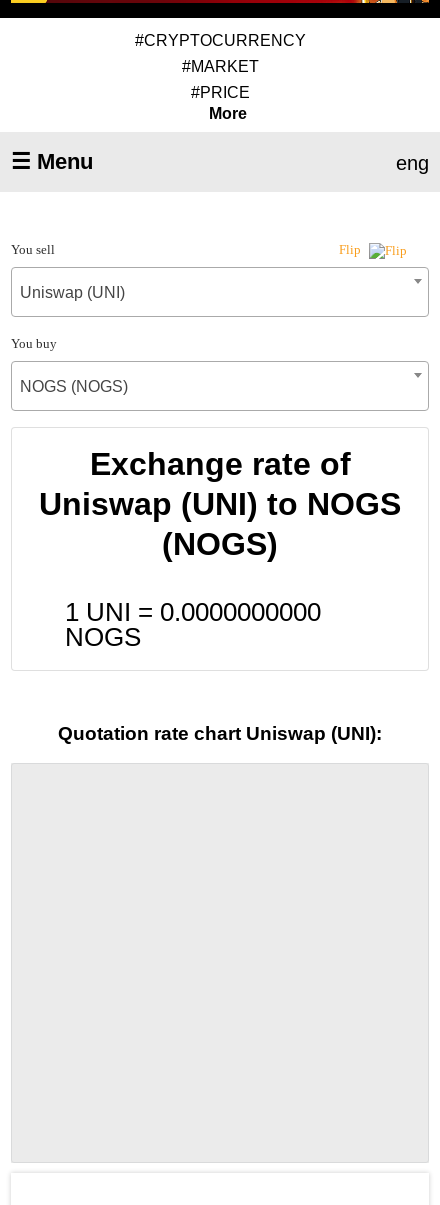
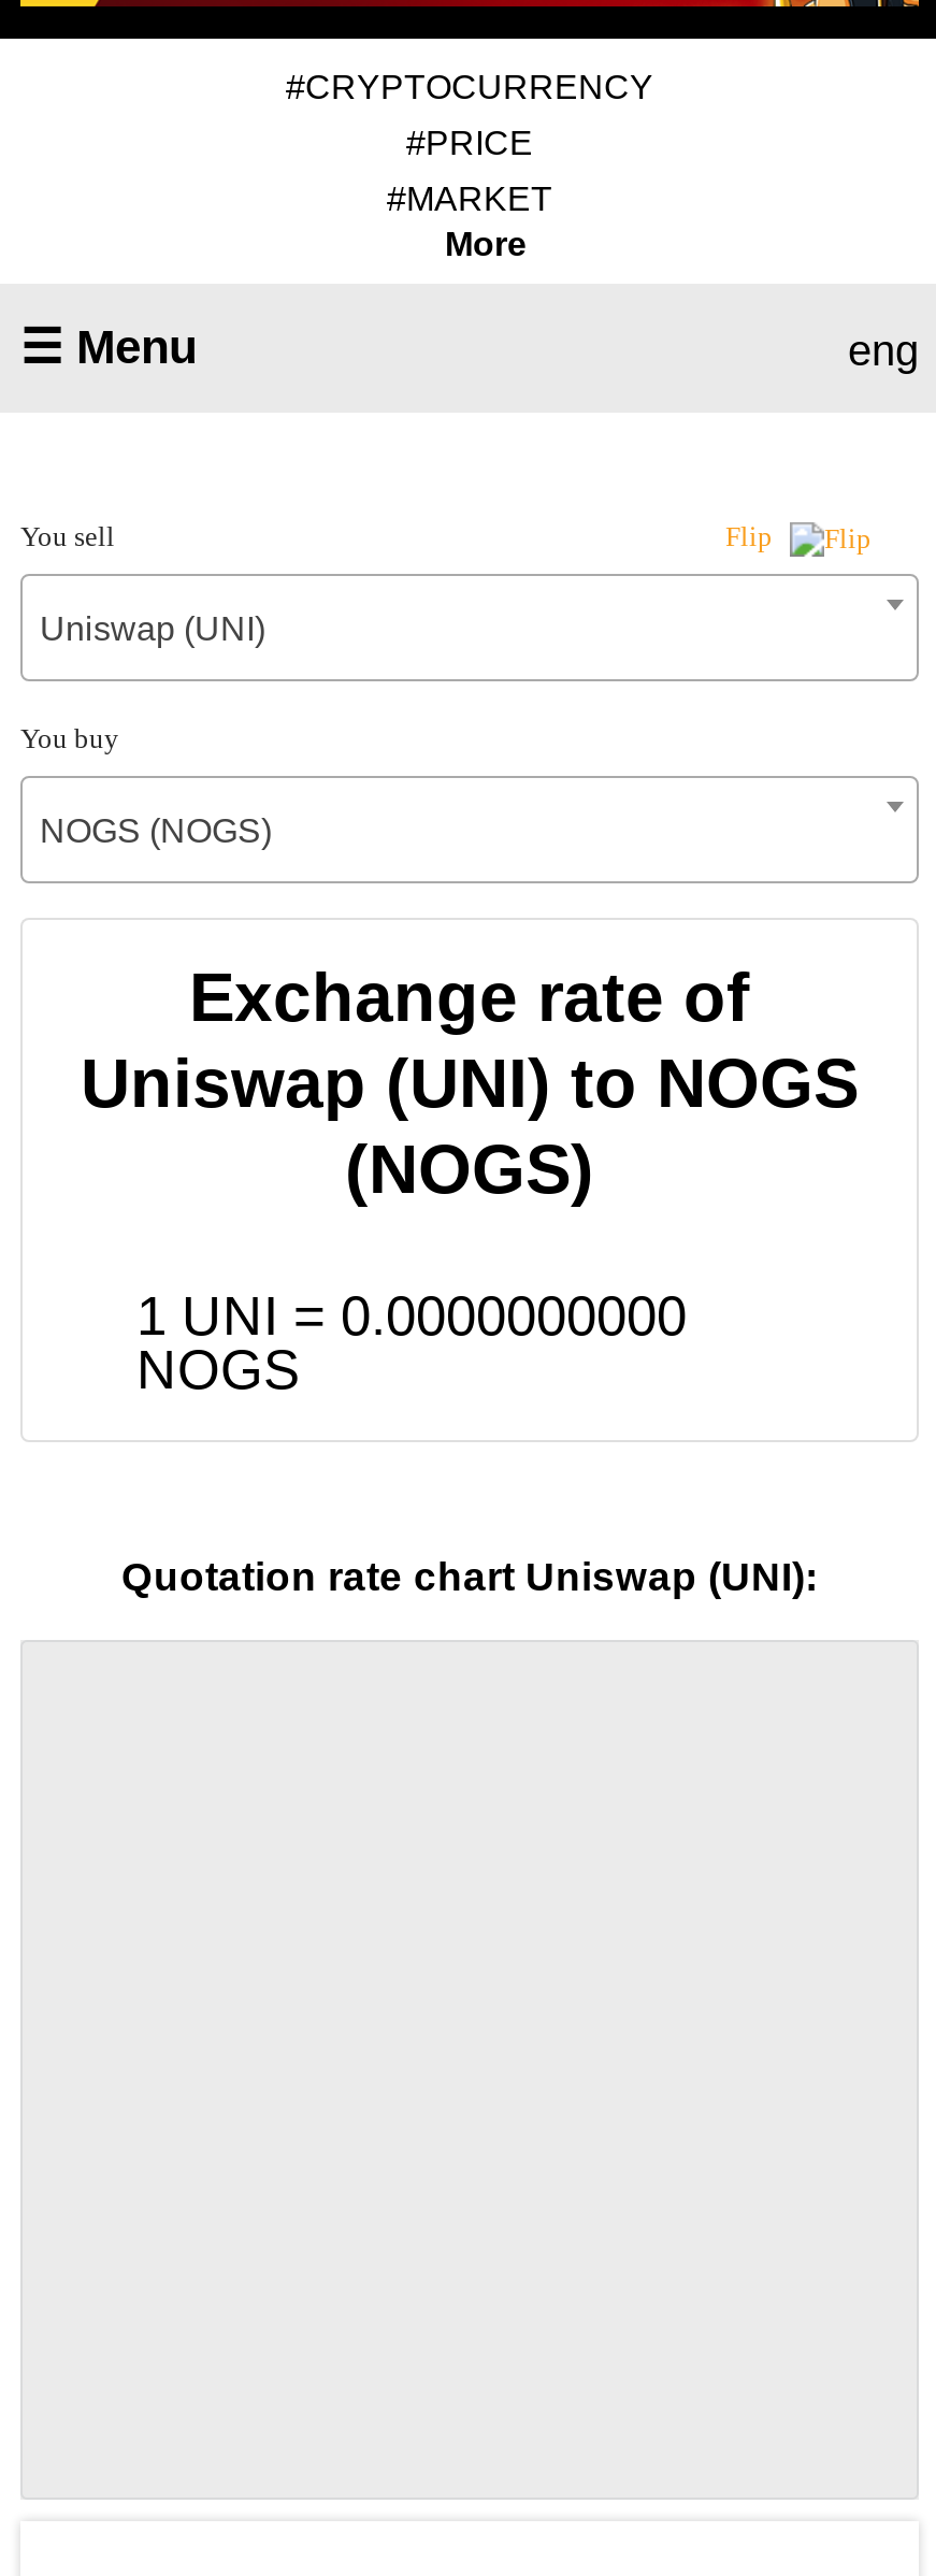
moved [181,58,258,75] -> [387,180,552,216]: #MARKET
moved [190,84,249,101] -> [406,124,533,161]: #PRICE

